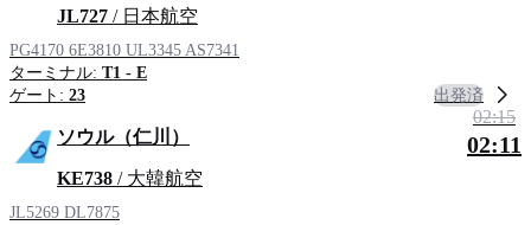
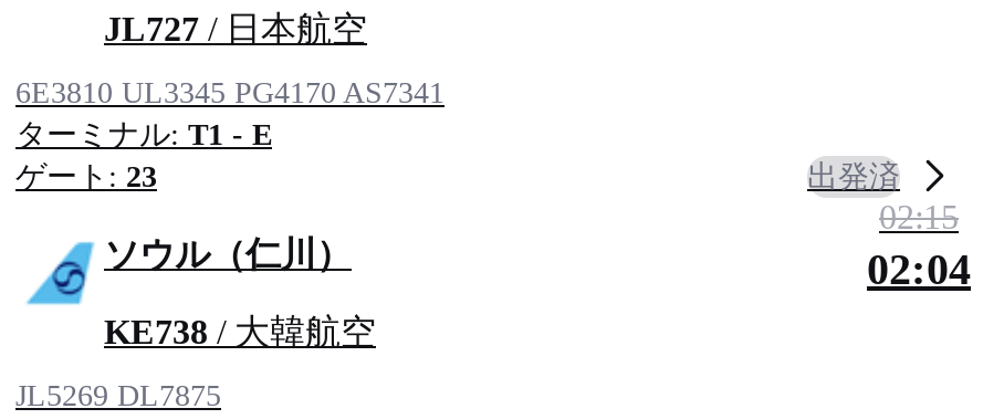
[9,42,239,59] PG4170 6E3810 UL3345 AS7341 -> [15,77,445,110] 6E3810 UL3345 PG4170 AS7341
[467,132,522,158] 02:11 -> [867,245,971,293] 02:04

